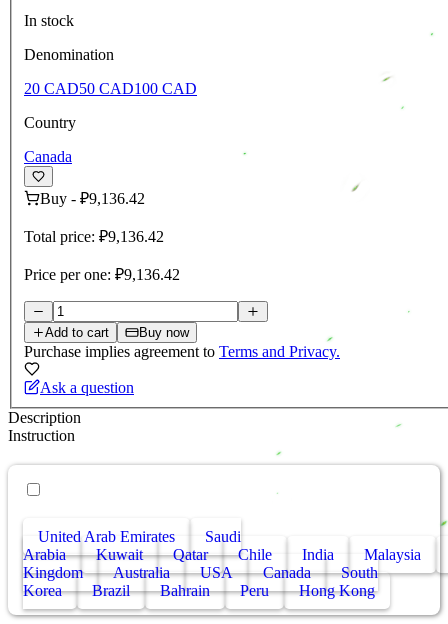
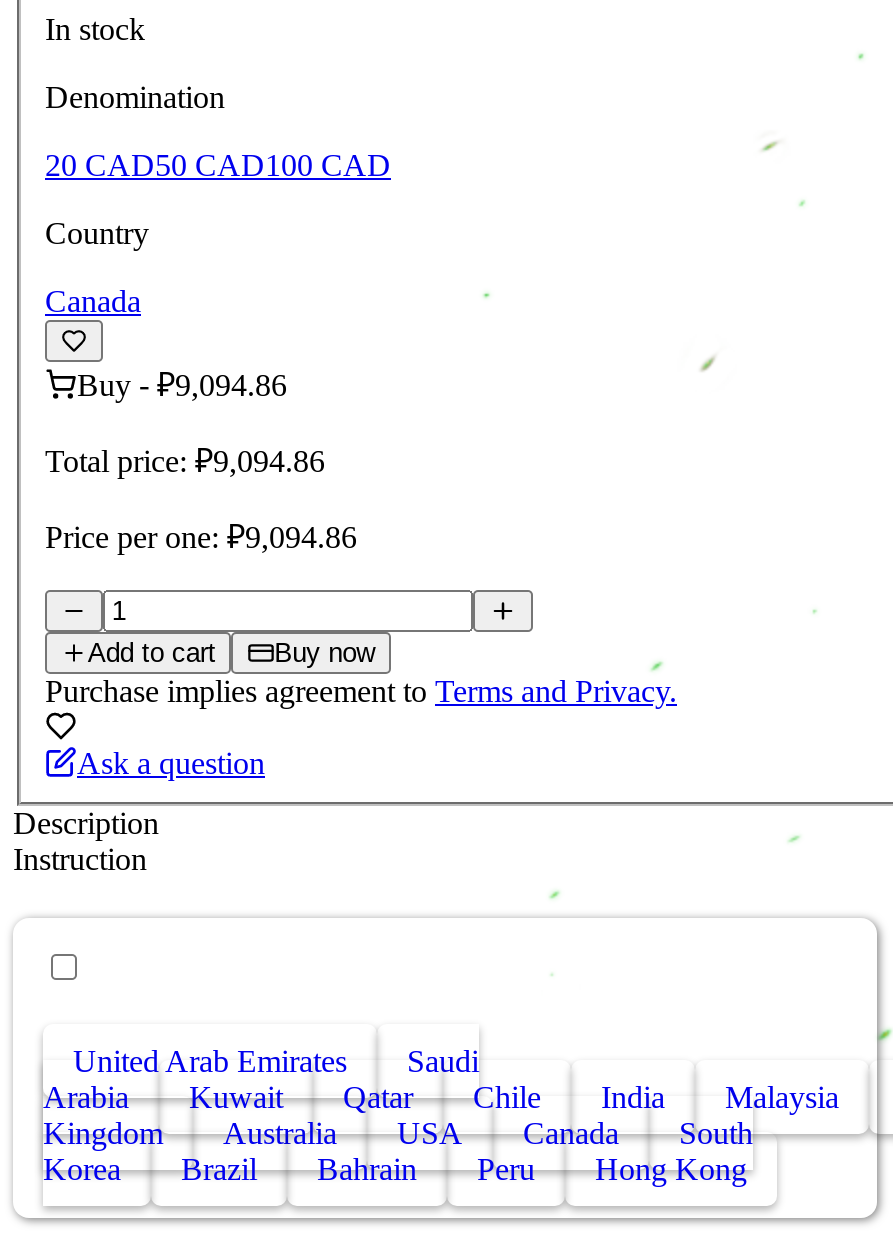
[40,190,145,207] Buy - ₽9,136.42 -> [77,369,287,403] Buy - ₽9,094.86
[24,228,164,245] Total price: ₽9,136.42 -> [45,445,325,479] Total price: ₽9,094.86
[24,266,180,283] Price per one: ₽9,136.42 -> [45,521,357,555] Price per one: ₽9,094.86

